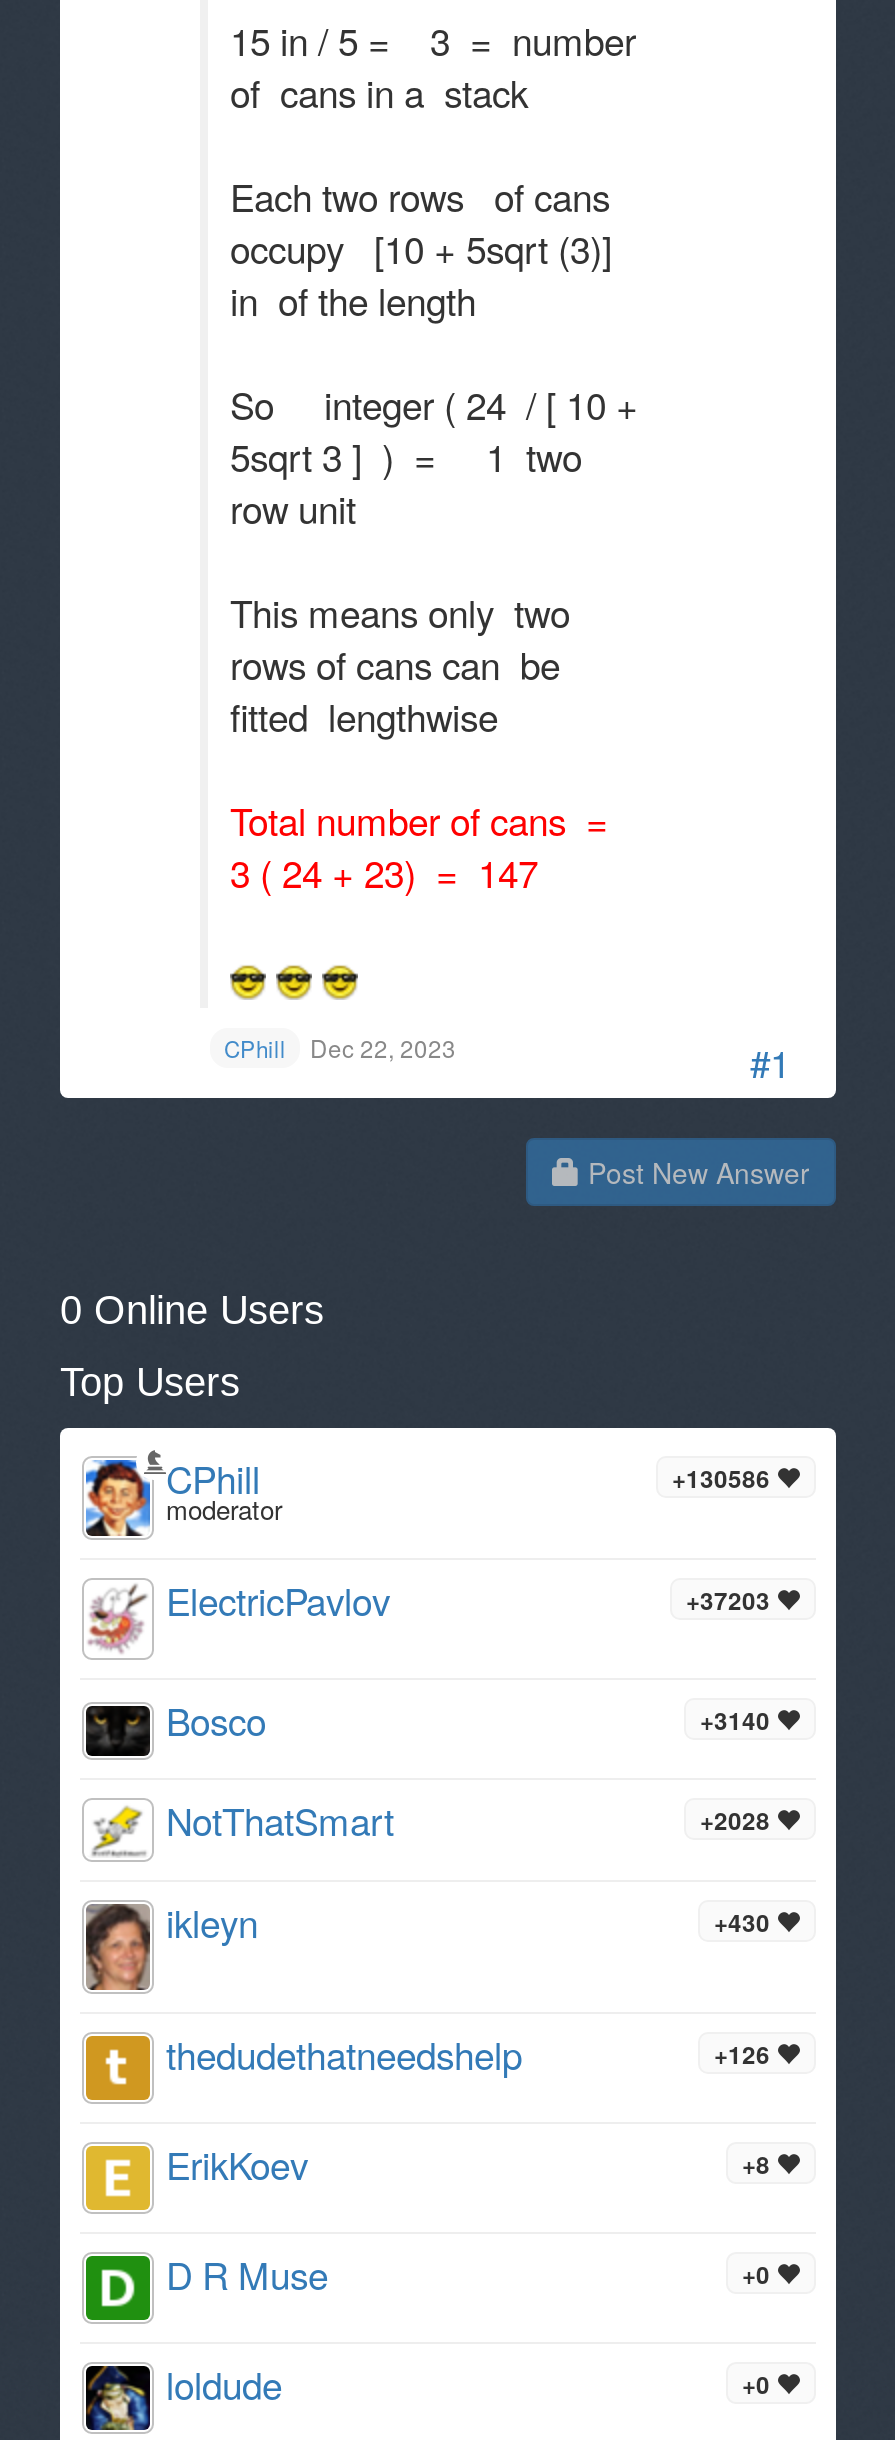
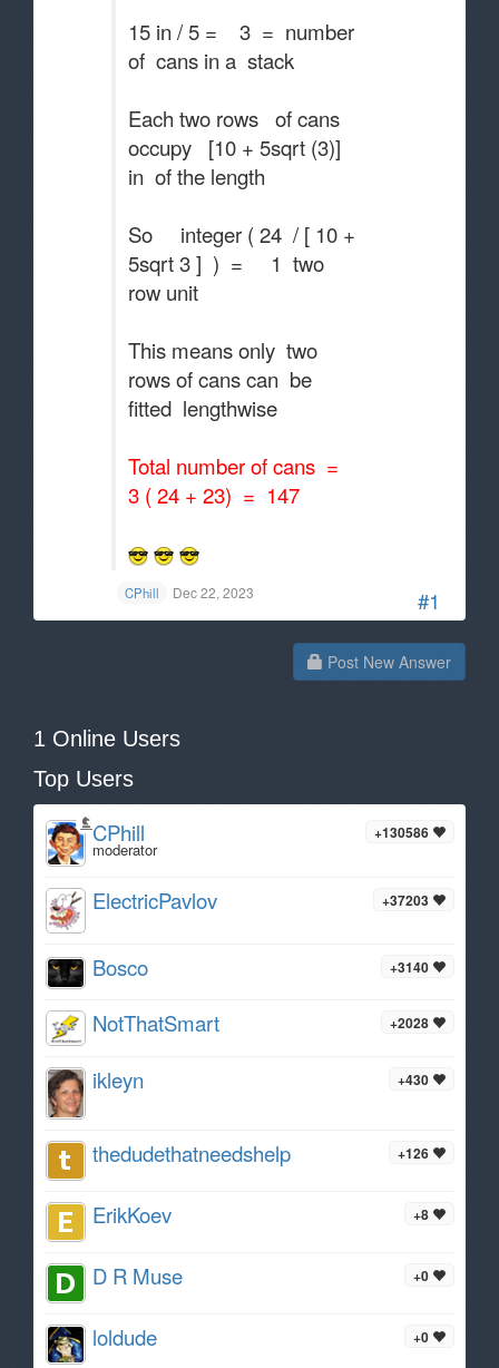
[60,1288,324,1332] 0 Online Users -> [33,726,180,751] 1 Online Users

